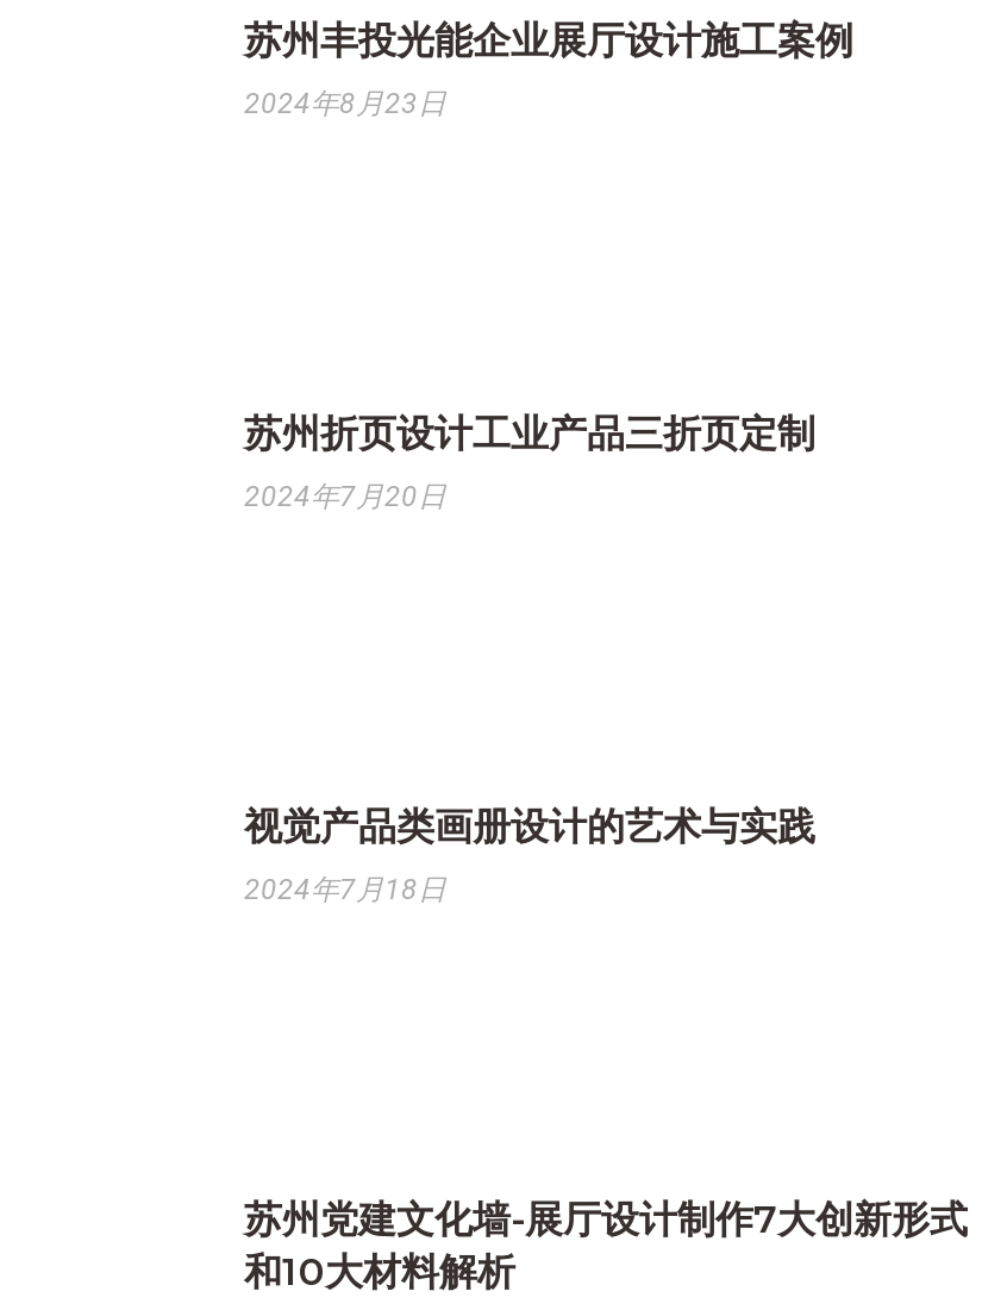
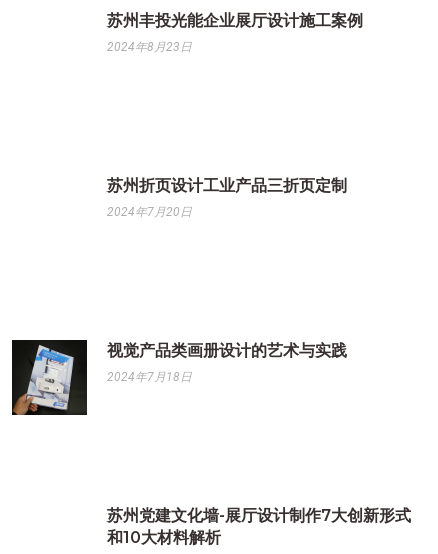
none -> [11,339,88,416] [image]

